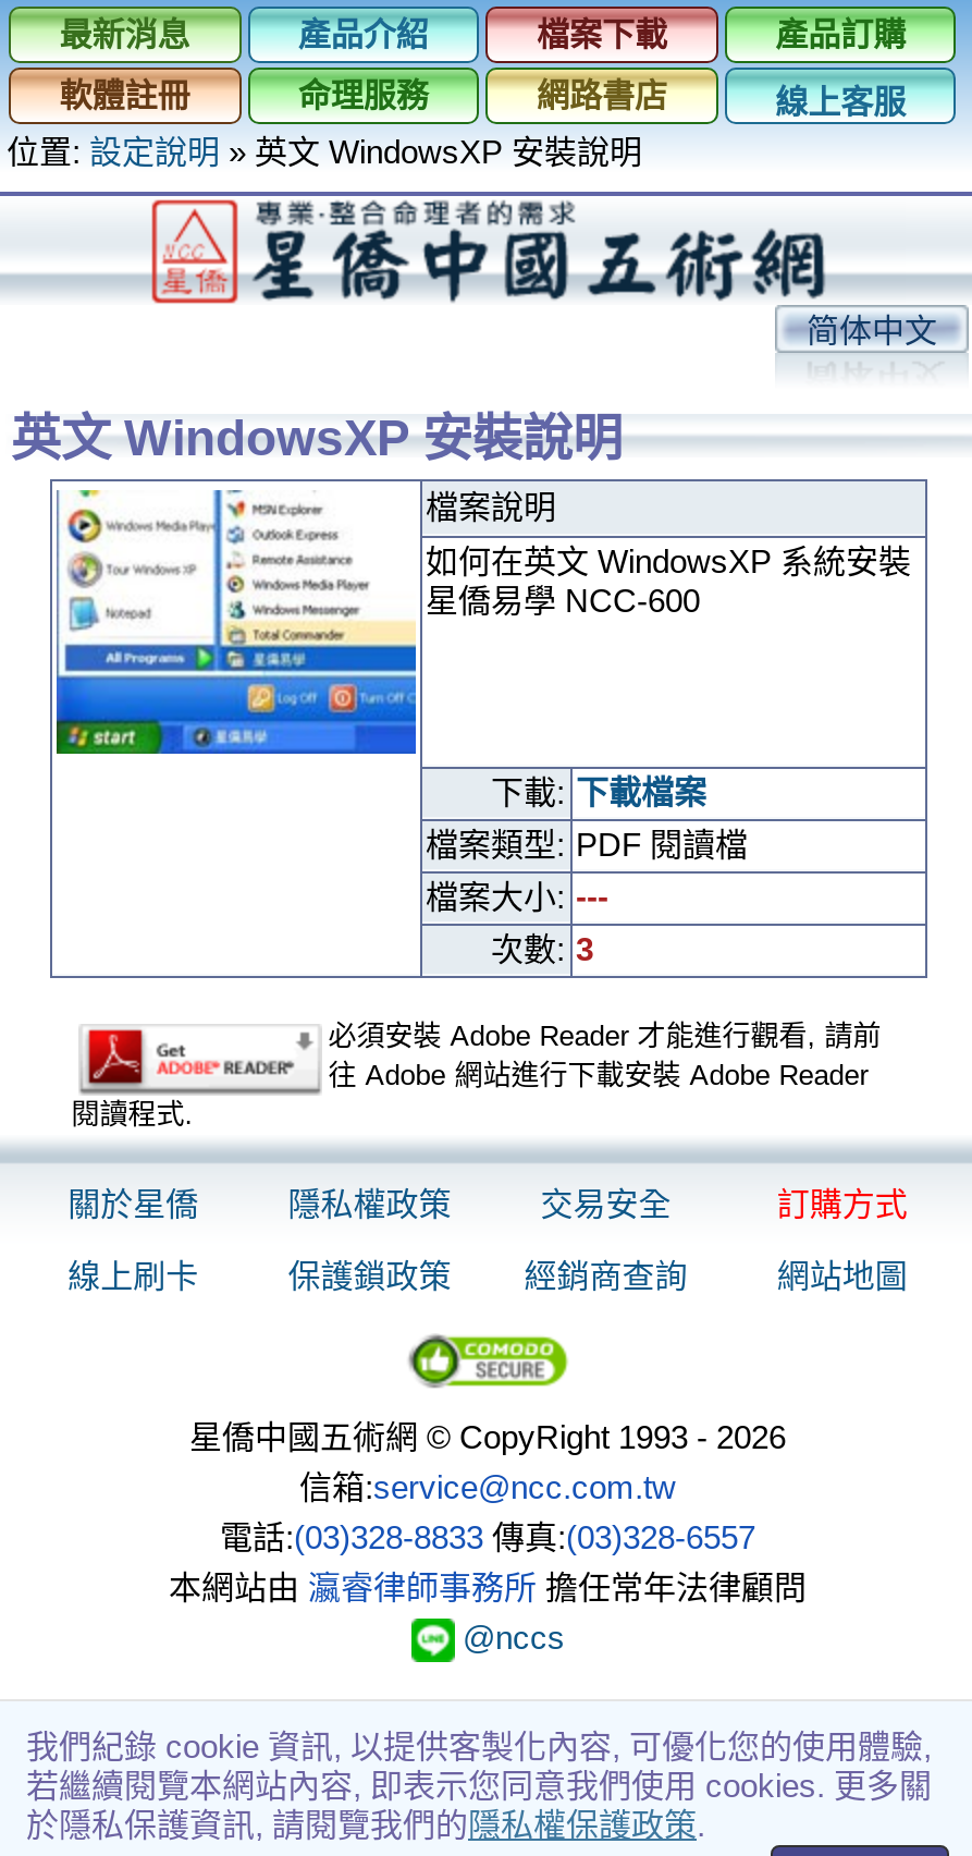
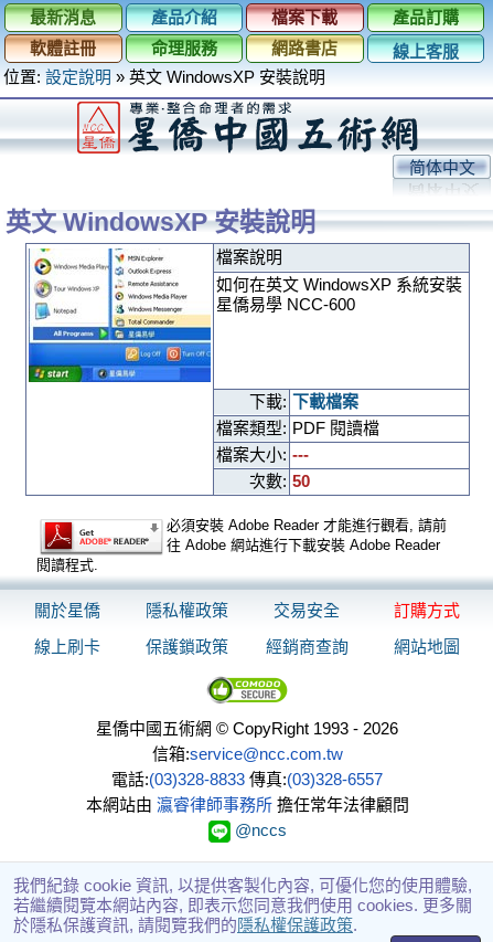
[491,930,593,967] 次數: 3 -> [249,472,309,490] 次數: 50

